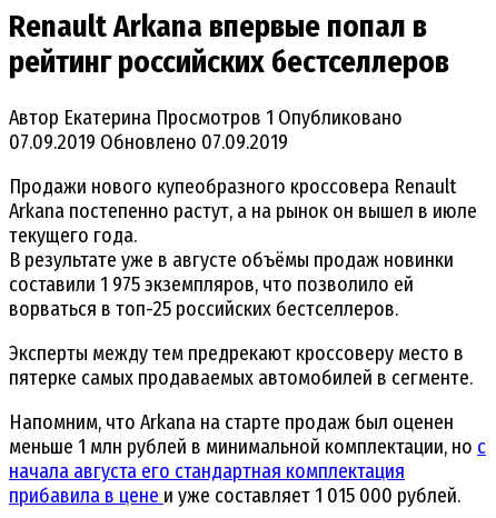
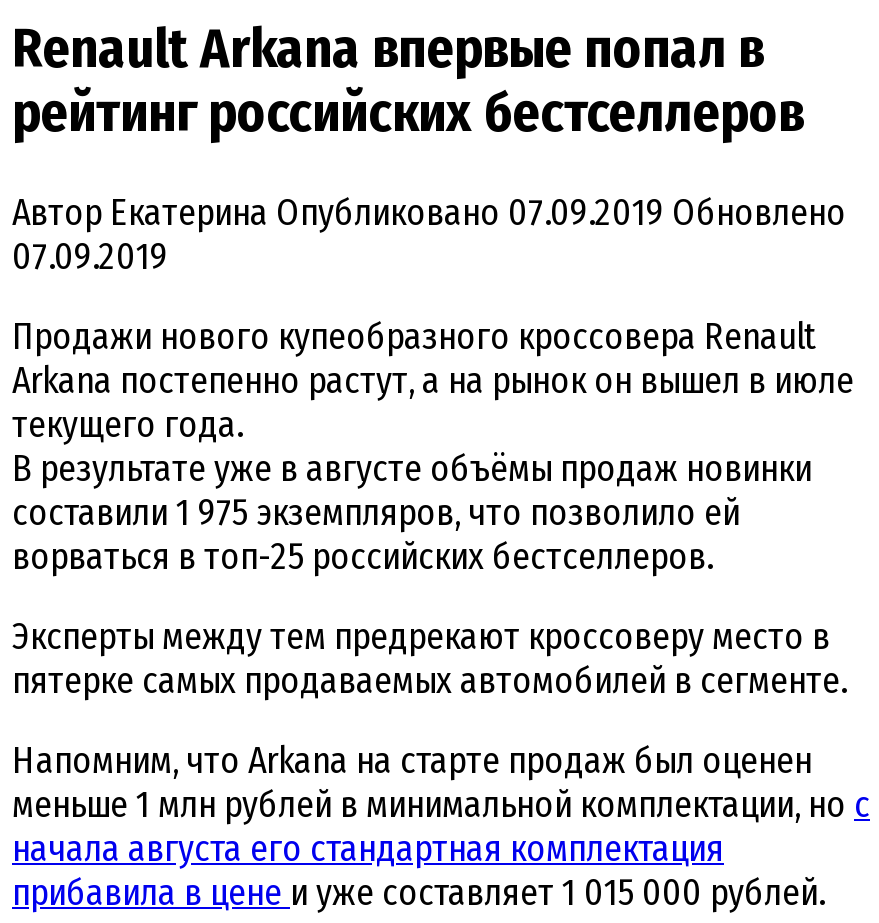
[9,105,403,154] Автор Екатерина Просмотров 1 Опубликовано | 07.09.2019 Обновлено 07.09.2019 -> [12,191,846,279] Автор Екатерина Опубликовано 07.09.2019 Обновлено | 07.09.2019

